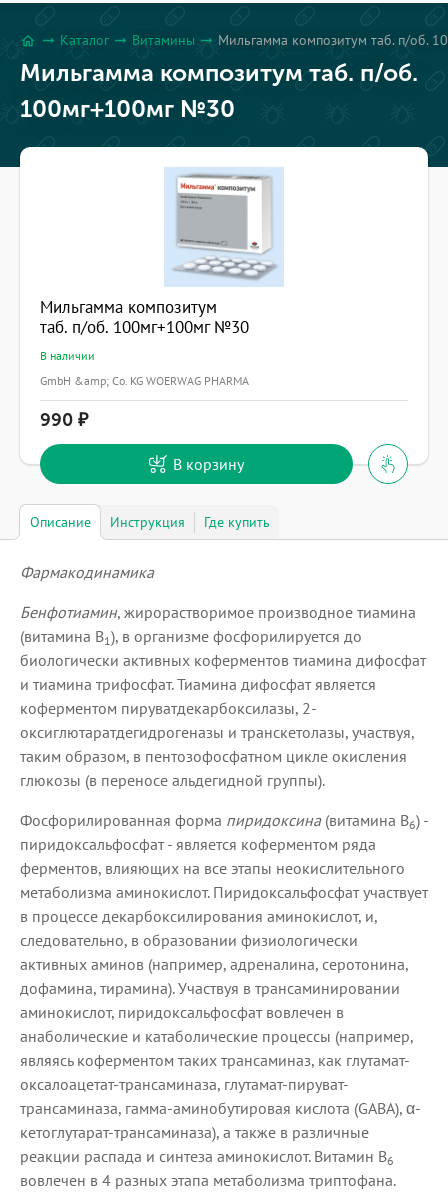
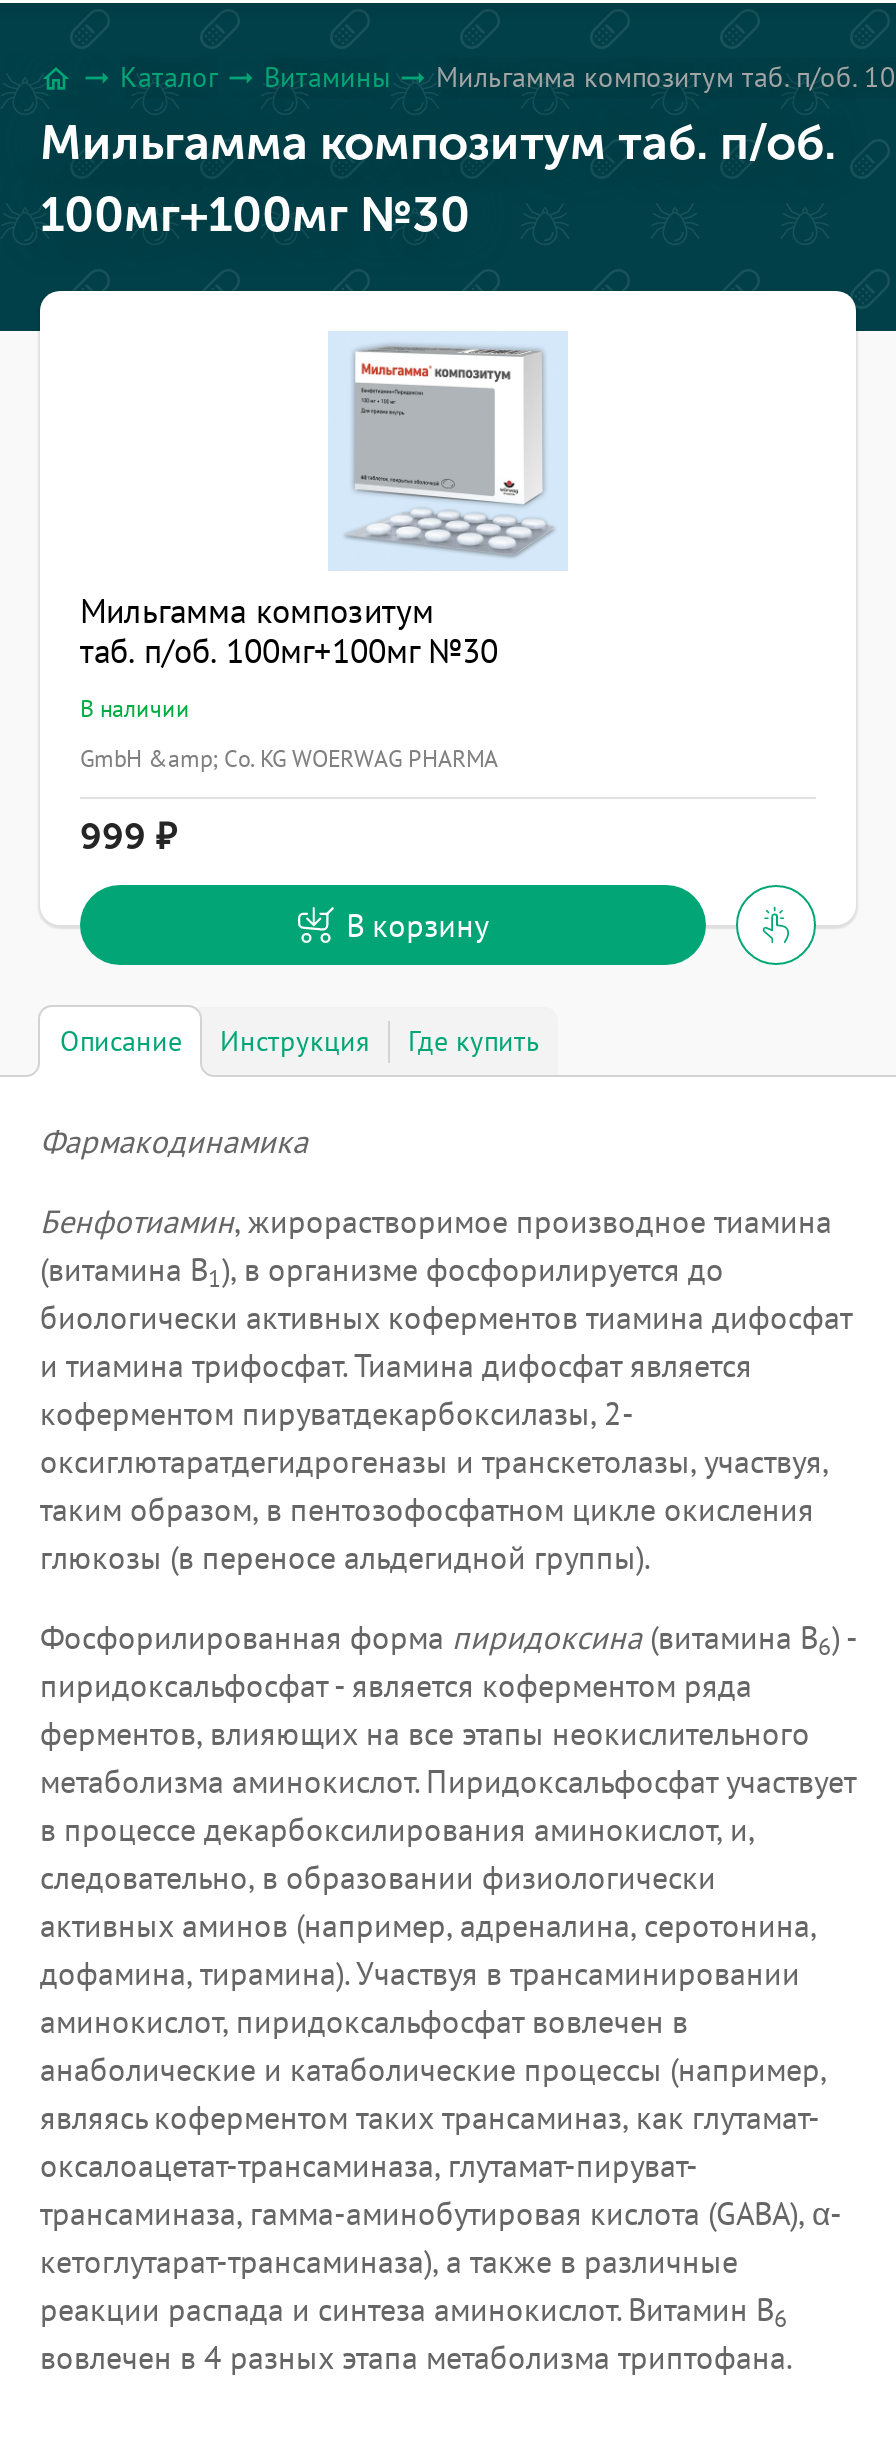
[40,408,78,430] 990 -> [80,814,156,858] 999

